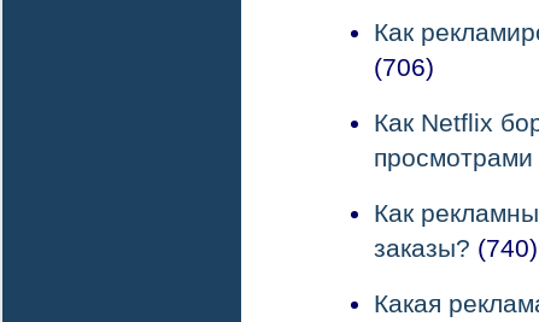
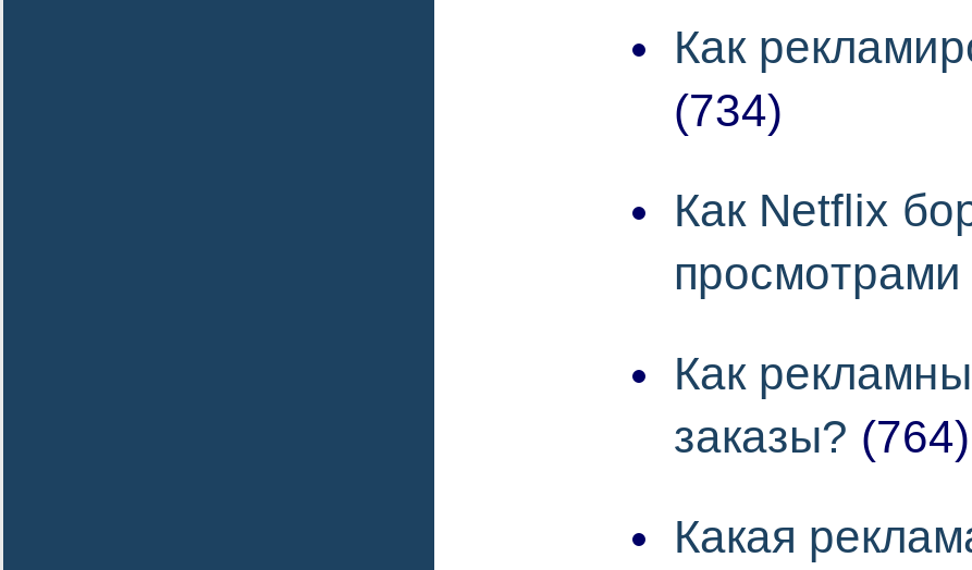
[374,53,434,81] (706) -> [674,85,783,135] (734)
[374,234,538,262] заказы? (740) -> [674,411,970,461] заказы? (764)

